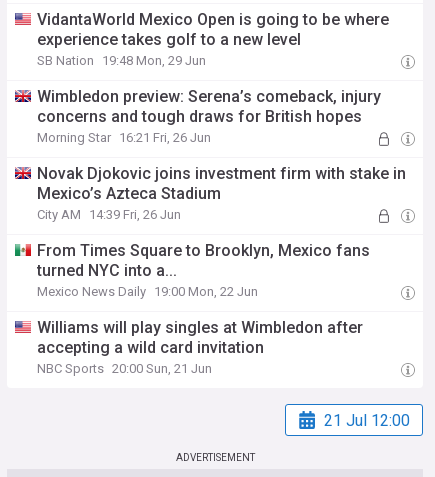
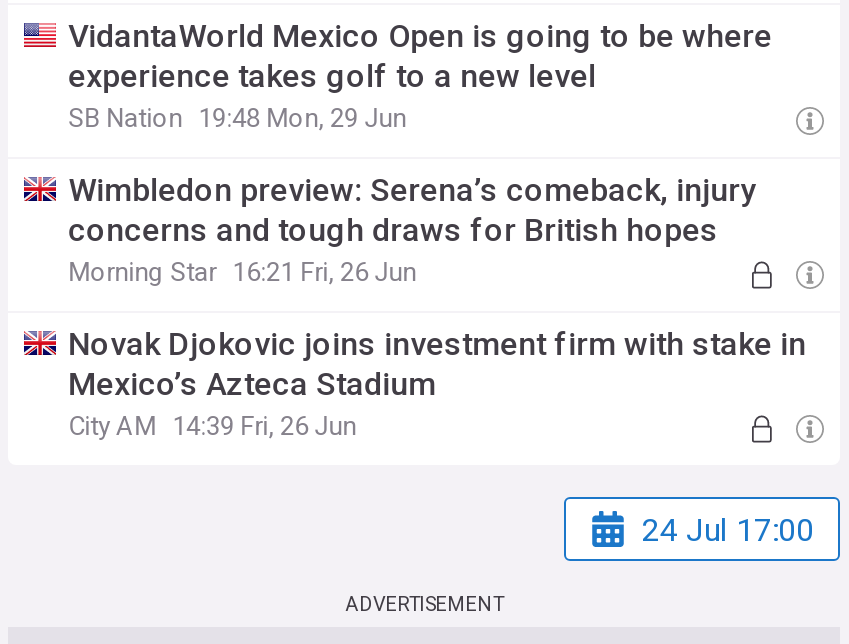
[37,241,410,429] From Times Square to Brooklyn, Mexico fans | turned NYC into a... | Mexico News Daily 19:00 Mon, 22 Jun | Williams will play singles at Wimbledon after | accepting a wild card invitation | NBC Sports 20:00 Sun, 21 Jun | 21 Jul 12:00 -> [642,510,814,548] 24 Jul 17:00

